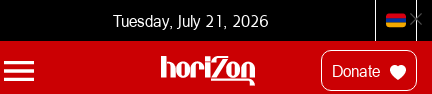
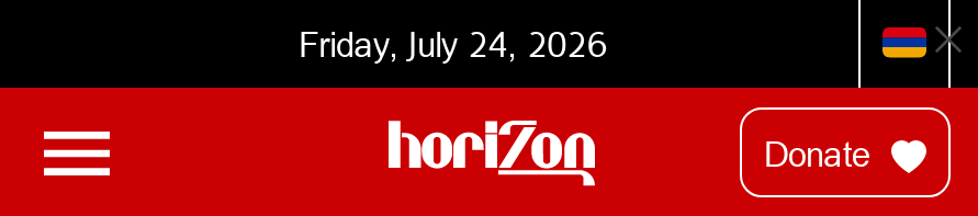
[113,10,268,29] Tuesday, July 21, 2026 -> [299,21,606,62] Friday, July 24, 2026

